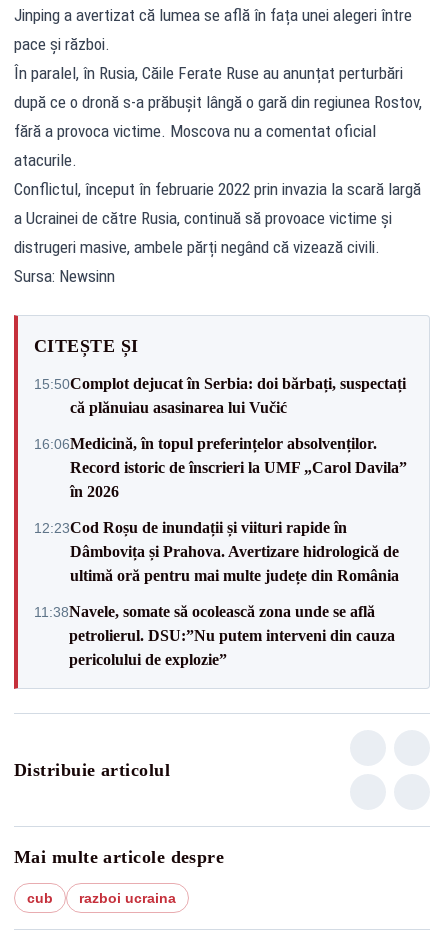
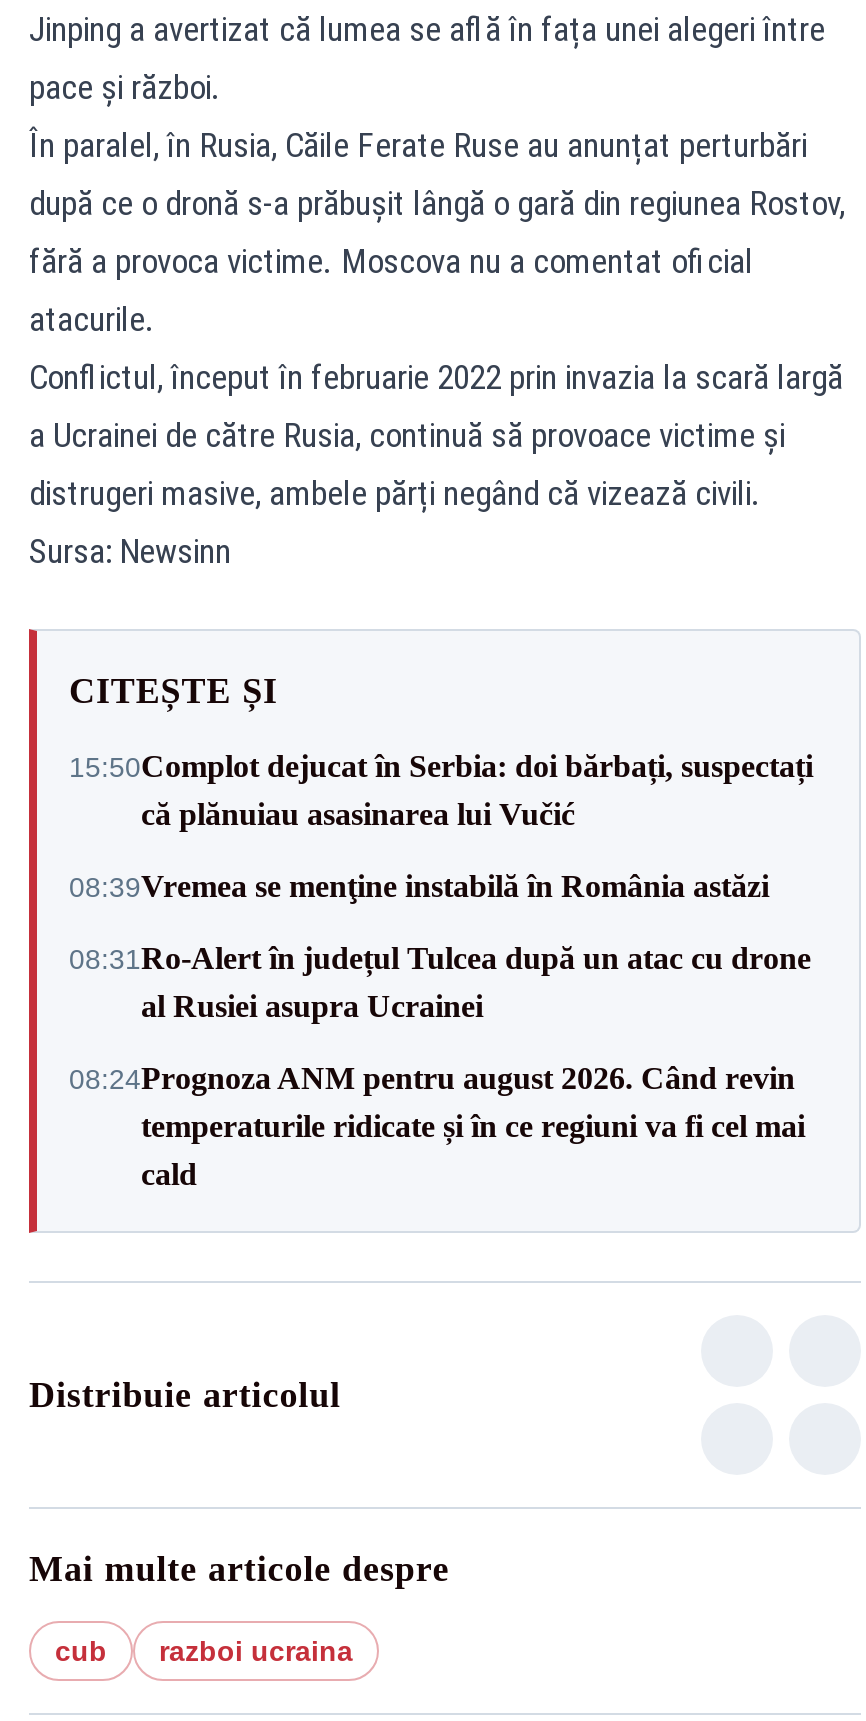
[34,434,407,499] 16:06Medicină, în topul preferințelor absolvenților. | Record istoric de înscrieri la UMF „Carol Davila” | în 2026 -> [69,869,769,903] 08:39Vremea se menţine instabilă în România astăzi
[34,518,399,583] 12:23Cod Roșu de inundații și viituri rapide în | Dâmbovița și Prahova. Avertizare hidrologică de | ultimă oră pentru mai multe județe din România -> [69,941,811,1023] 08:31Ro-Alert în județul Tulcea după un atac cu drone | al Rusiei asupra Ucrainei
[34,602,395,667] 11:38Navele, somate să ocolească zona unde se află | petrolierul. DSU:”Nu putem interveni din cauza | pericolului de explozie” -> [69,1061,805,1191] 08:24Prognoza ANM pentru august 2026. Când revin | temperaturile ridicate și în ce regiuni va fi cel mai | cald

